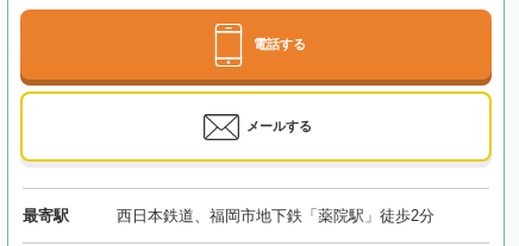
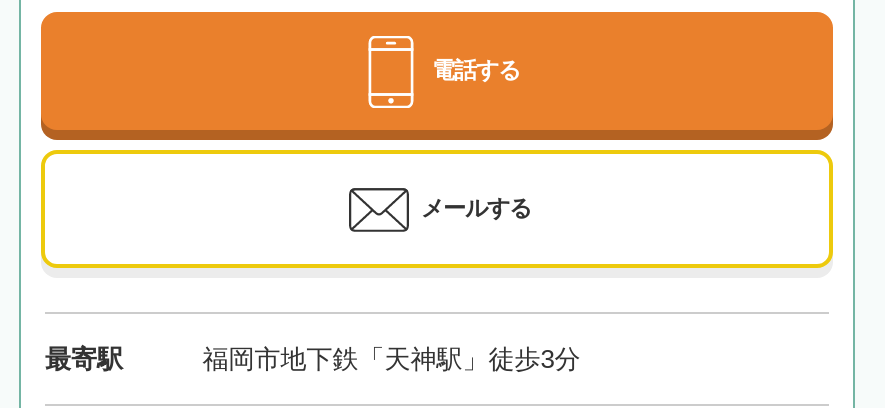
[116,206,434,224] 西日本鉄道、福岡市地下鉄「薬院駅」徒歩2分 -> [202,343,580,373] 福岡市地下鉄「天神駅」徒歩3分

